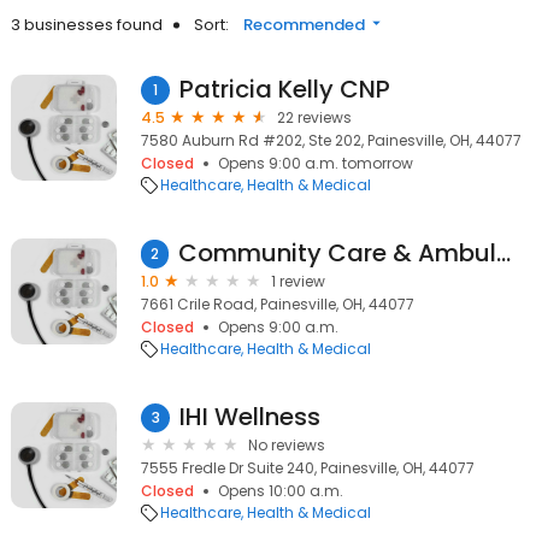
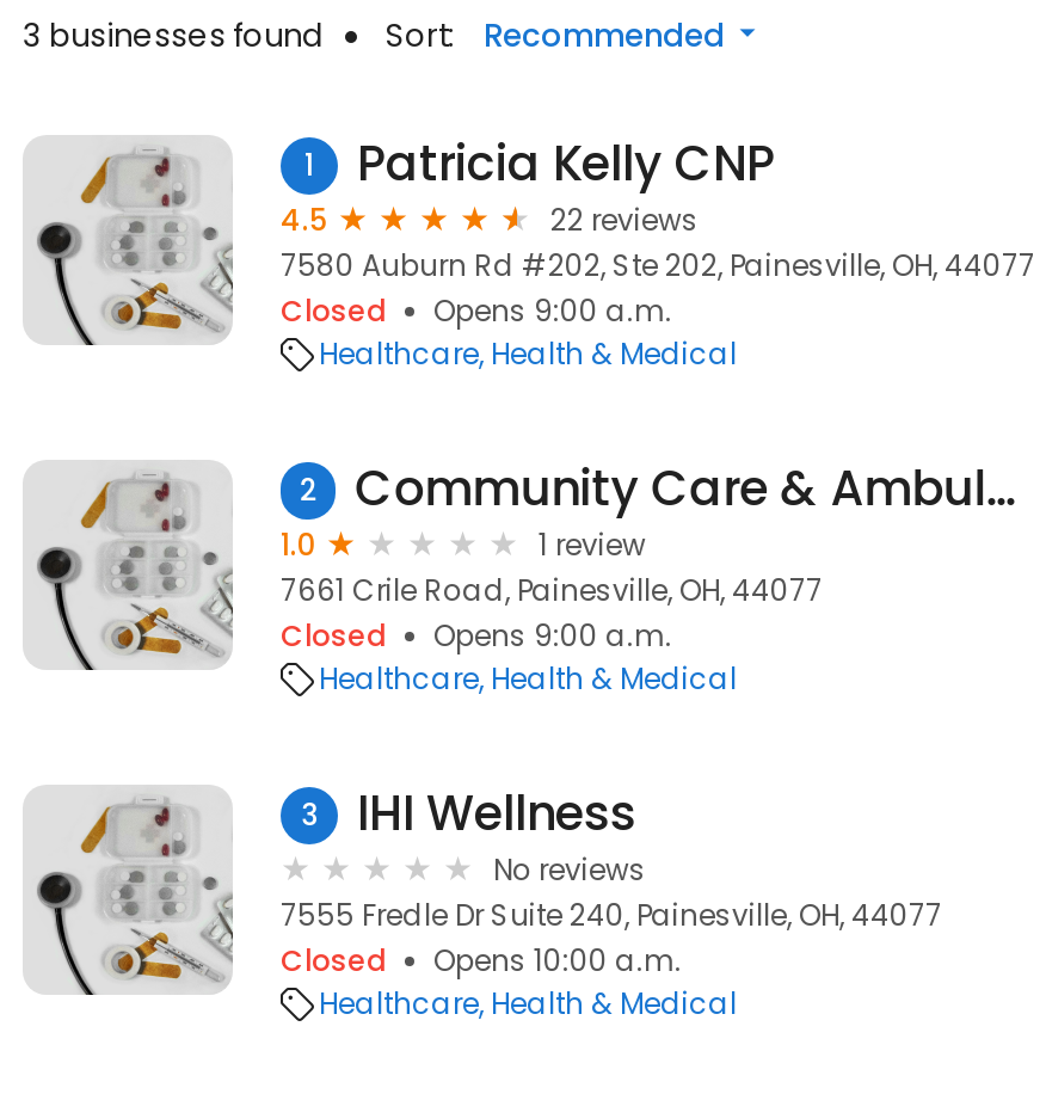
[218,153,413,173] Opens 9:00 a.m. tomorrow -> [433,290,672,331] Opens 9:00 a.m.

